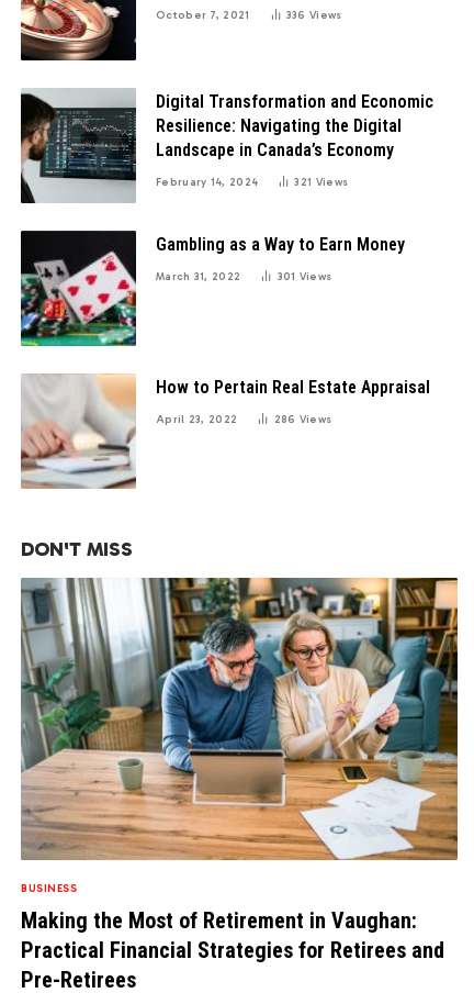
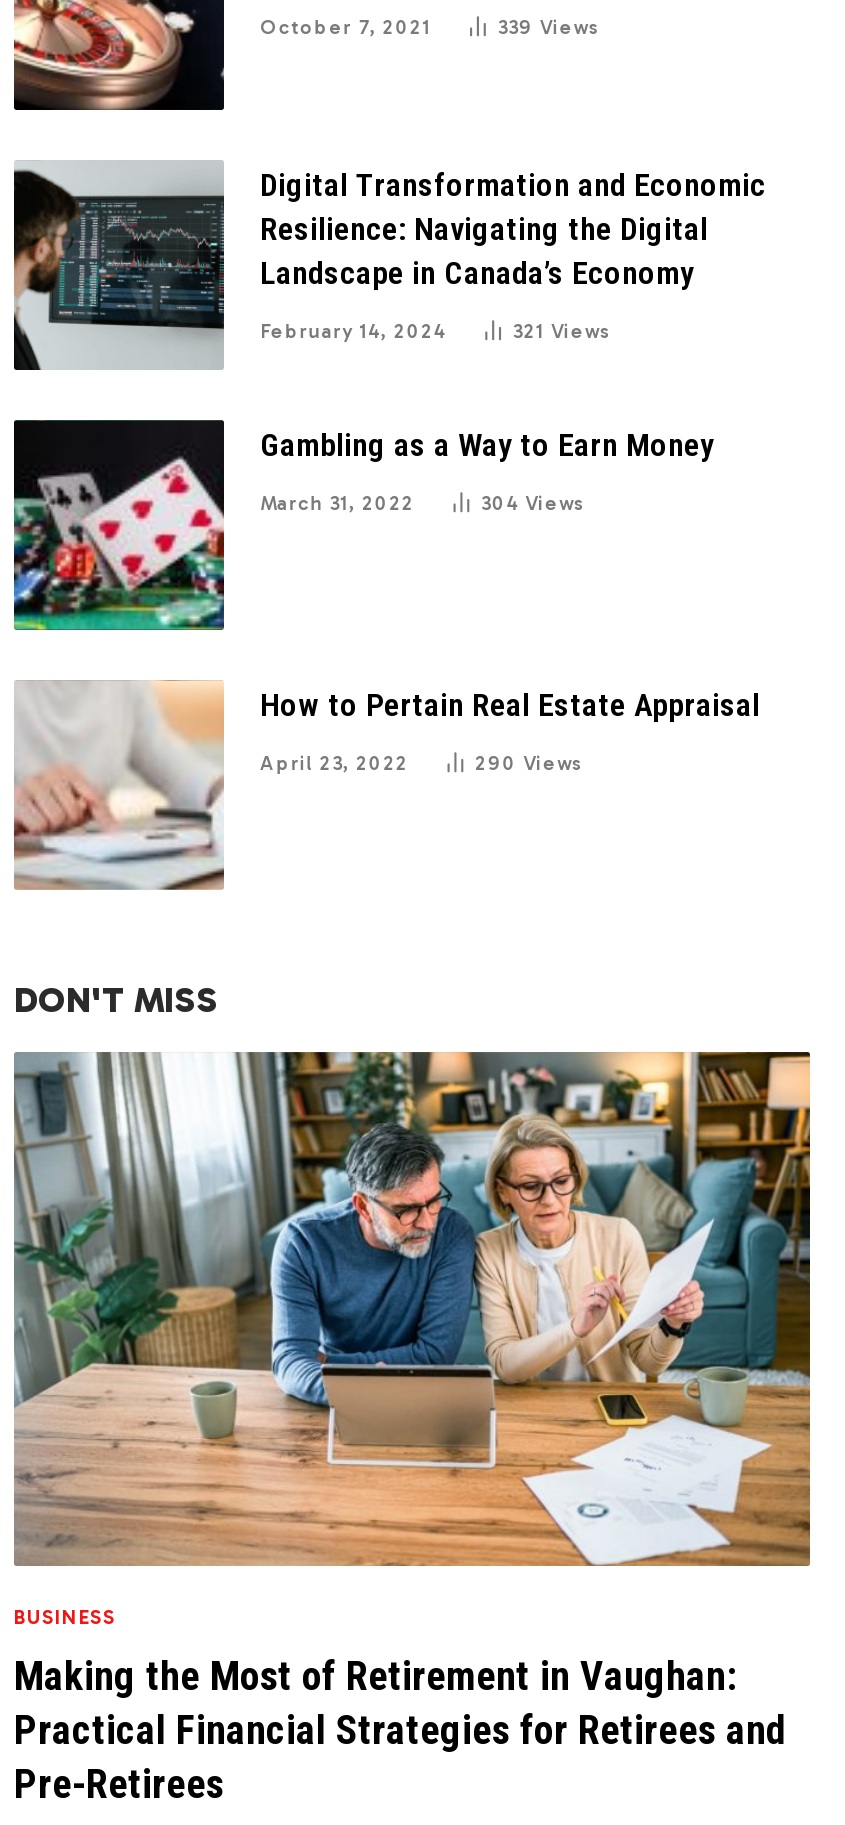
[286,9,342,23] 336 Views -> [498,17,599,41] 339 Views
[277,271,332,284] 301 Views -> [481,493,584,517] 304 Views
[274,414,332,427] 286 Views -> [475,753,582,777] 290 Views

